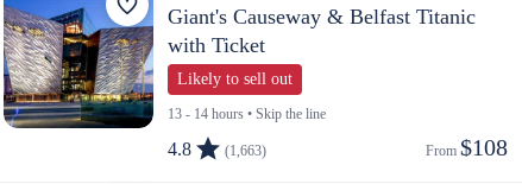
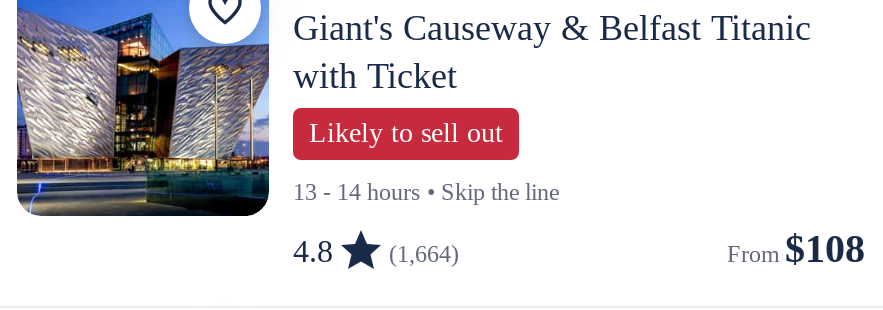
[168,139,266,159] 4.8 (1,663) -> [293,234,459,268] 4.8 (1,664)

